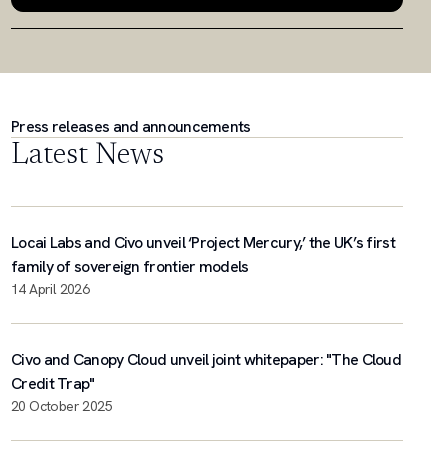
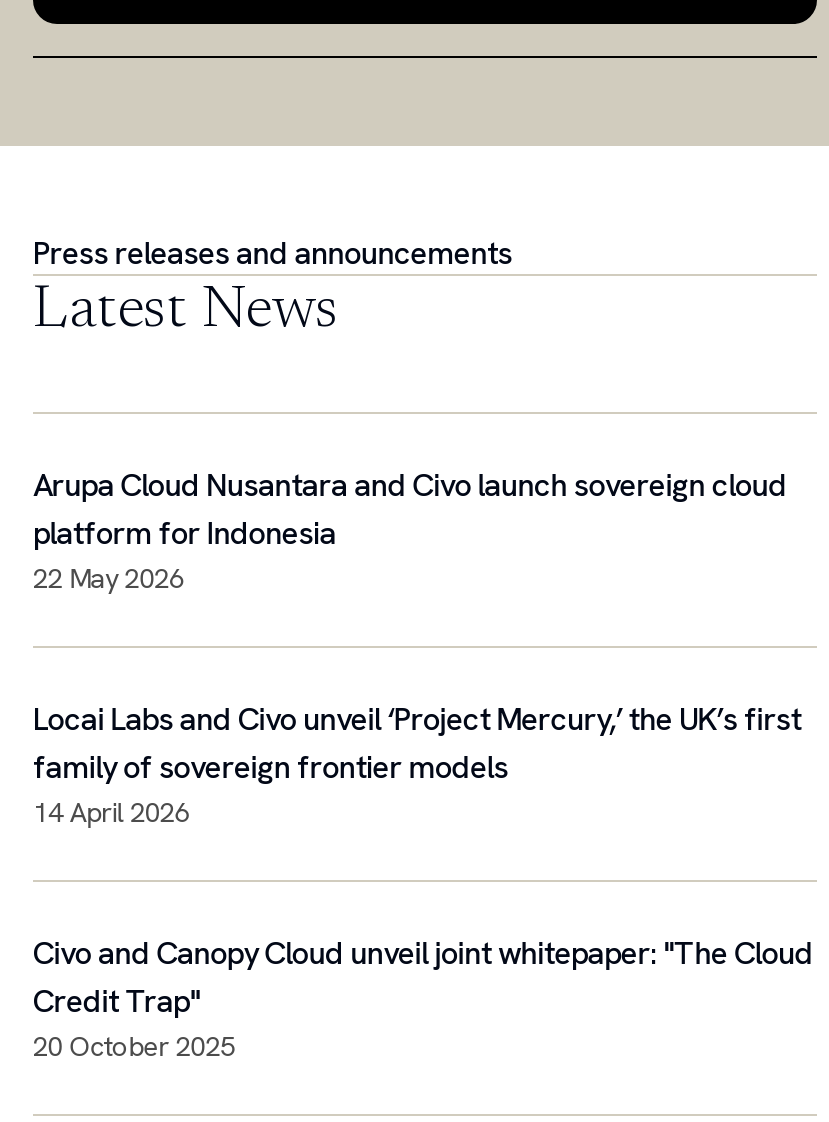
none -> [33,464,787,596] Arupa Cloud Nusantara and Civo launch sovereign cloud | platform for Indonesia | 22 May 2026

